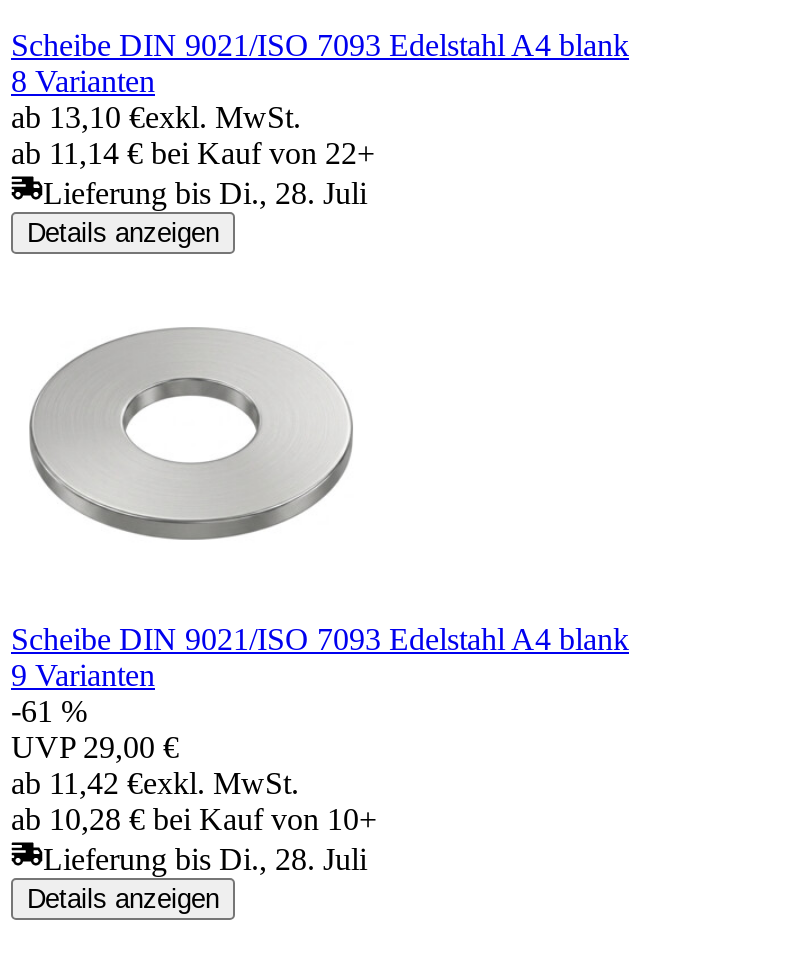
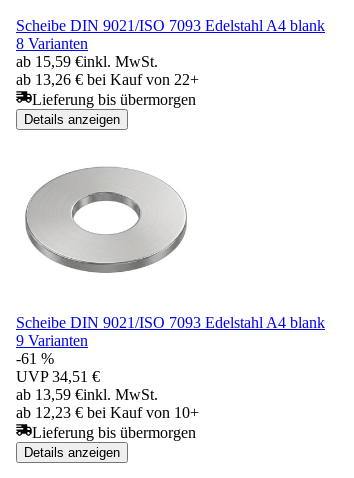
[11,100,375,210] ab 13,10 €exkl. MwSt. | ab 11,14 € bei Kauf von 22+ | Lieferung bis Di., 28. Juli -> [16,53,199,108] ab 15,59 €inkl. MwSt. | ab 13,26 € bei Kauf von 22+ | Lieferung bis übermorgen
[11,730,377,876] UVP 29,00 € | ab 11,42 €exkl. MwSt. | ab 10,28 € bei Kauf von 10+ | Lieferung bis Di., 28. Juli -> [16,368,199,441] UVP 34,51 € | ab 13,59 €inkl. MwSt. | ab 12,23 € bei Kauf von 10+ | Lieferung bis übermorgen

